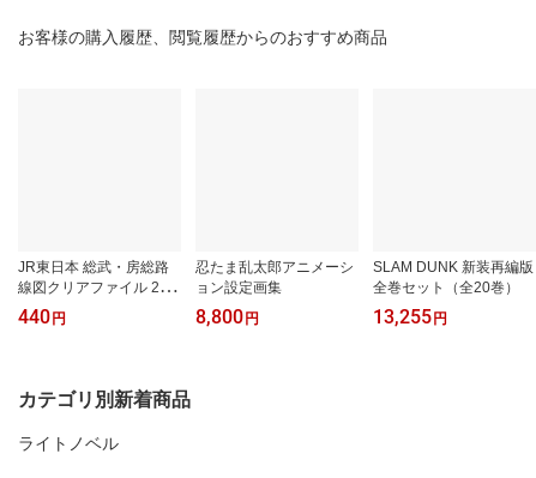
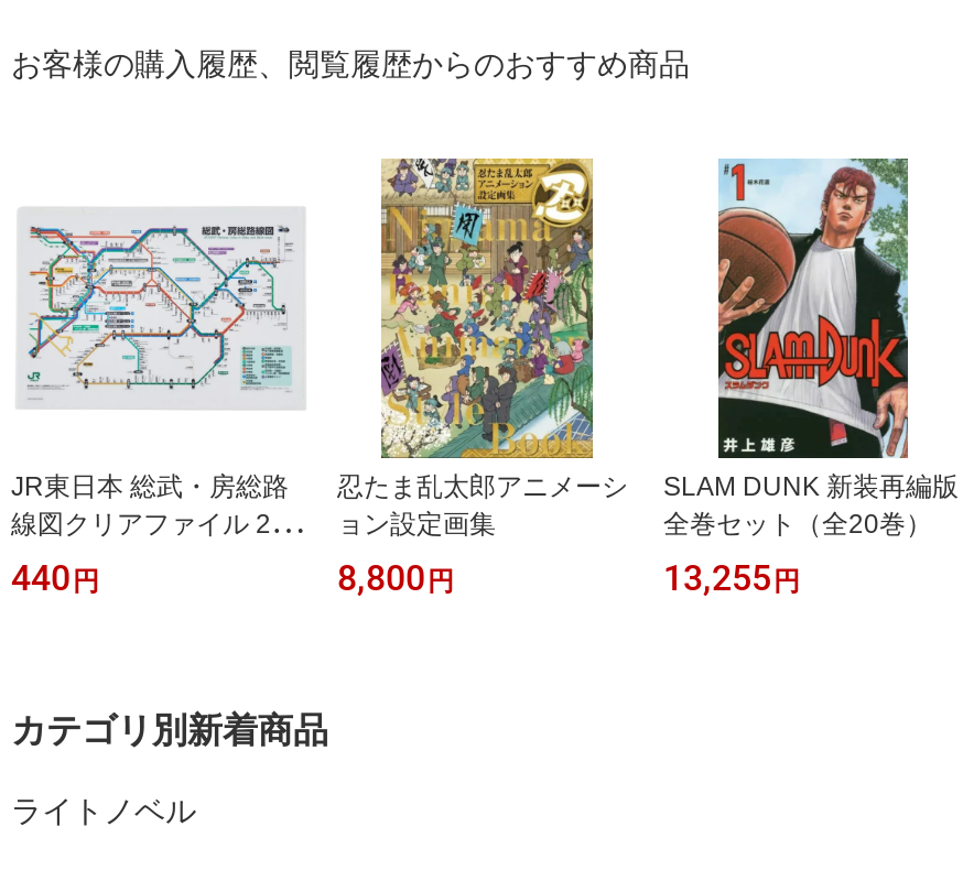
none -> [24,222,295,403] [image]
none -> [379,156,595,460] [image]
none -> [716,156,910,460] [image]

